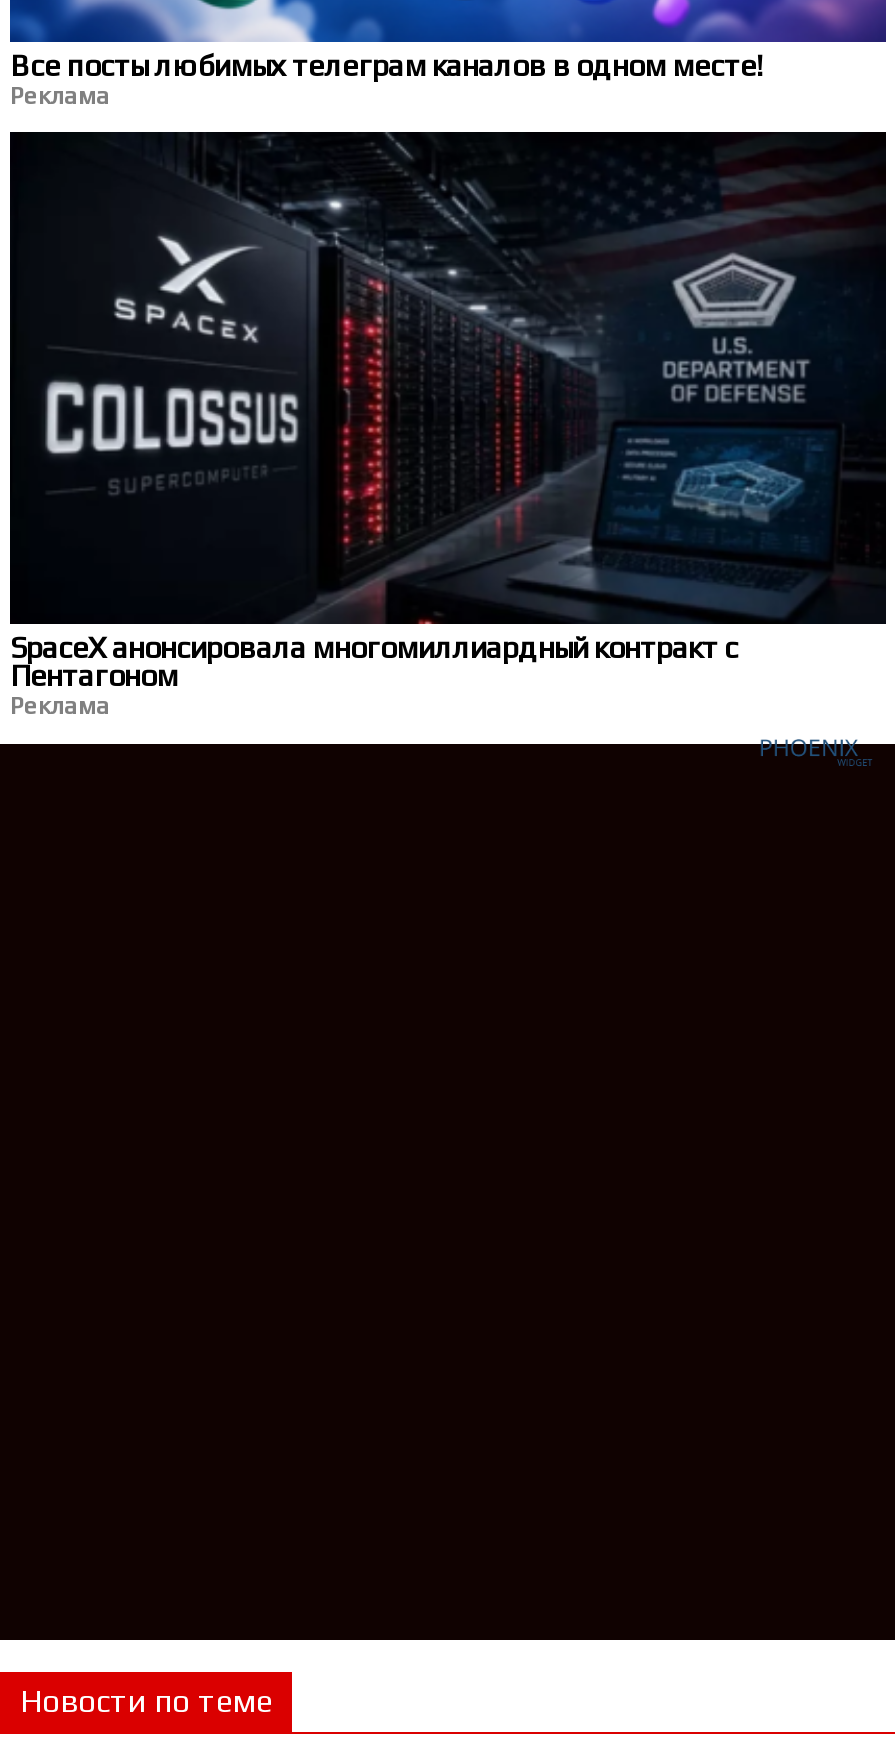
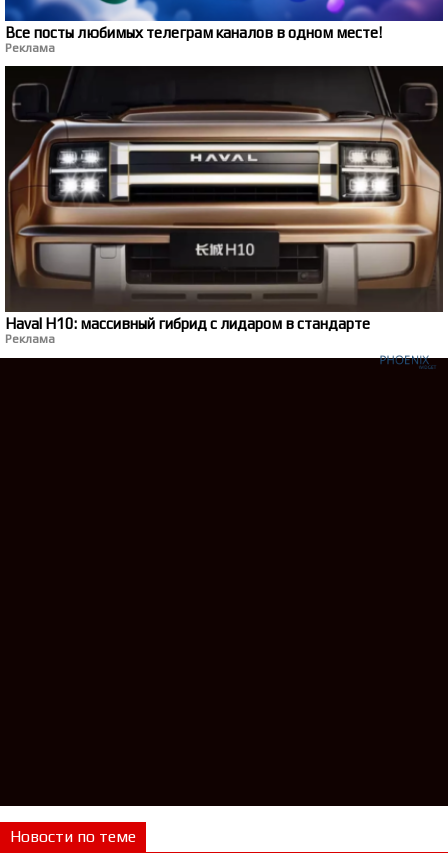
[10,134,886,692] [image] | SpaceX анонсировала многомиллиардный контракт с | Пентагоном -> [5,66,443,332] [image] | Haval H10: массивный гибрид с лидаром в стандарте

